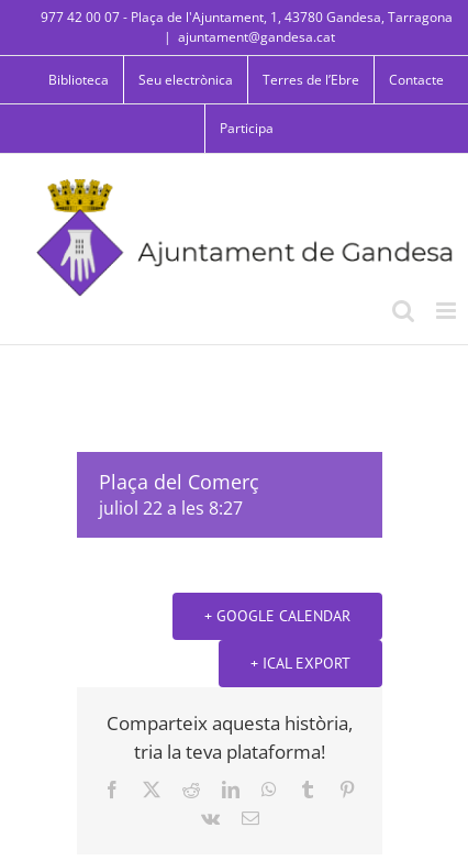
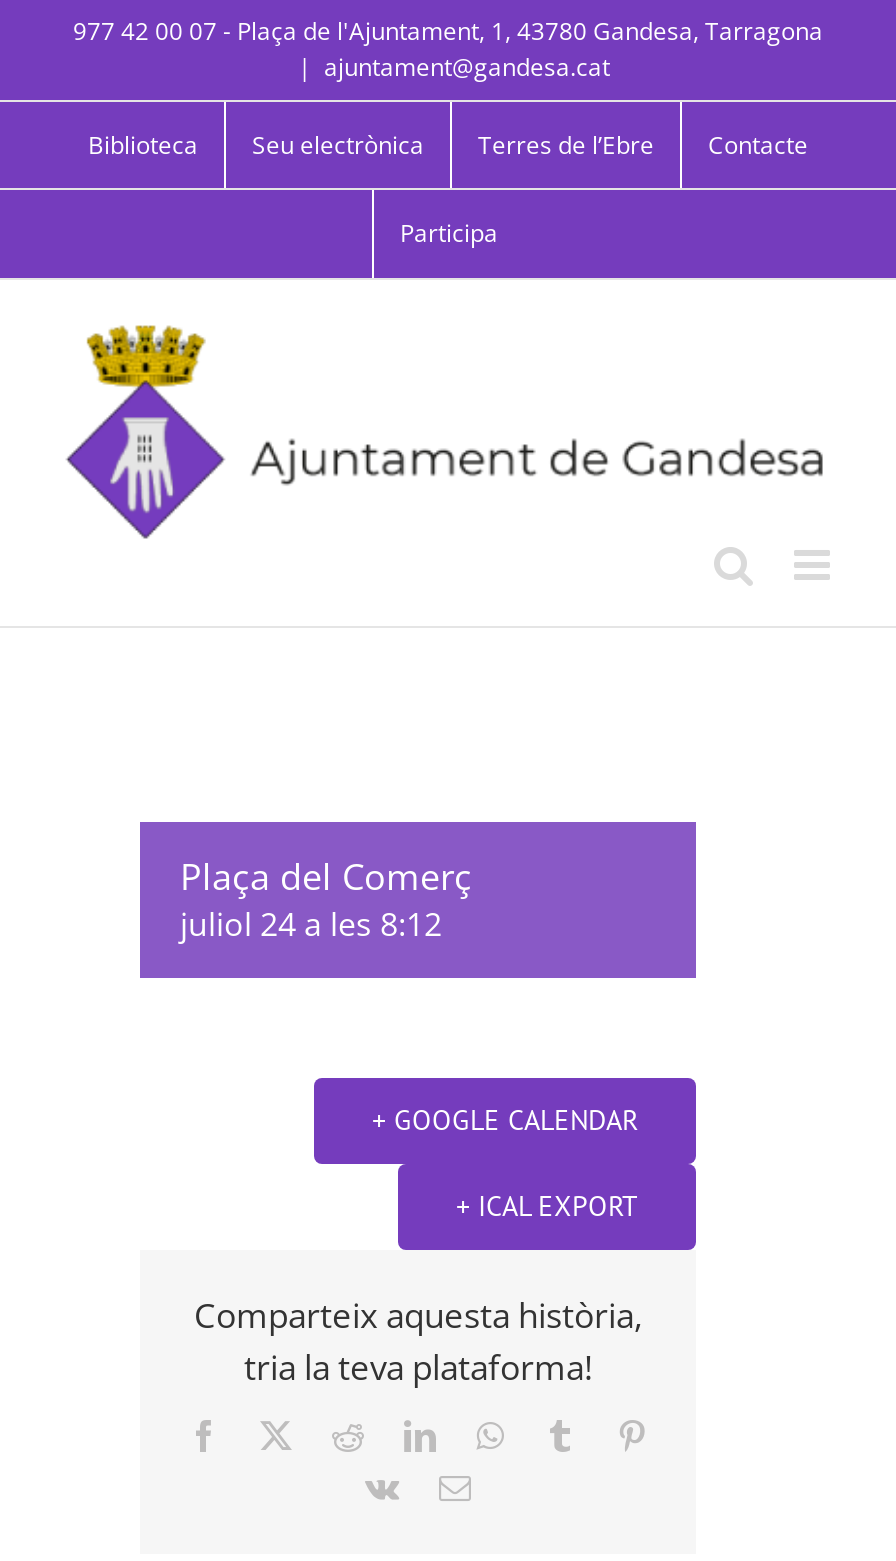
[99,496,243,520] juliol 22 a les 8:27 -> [180,902,442,946] juliol 24 a les 8:12

